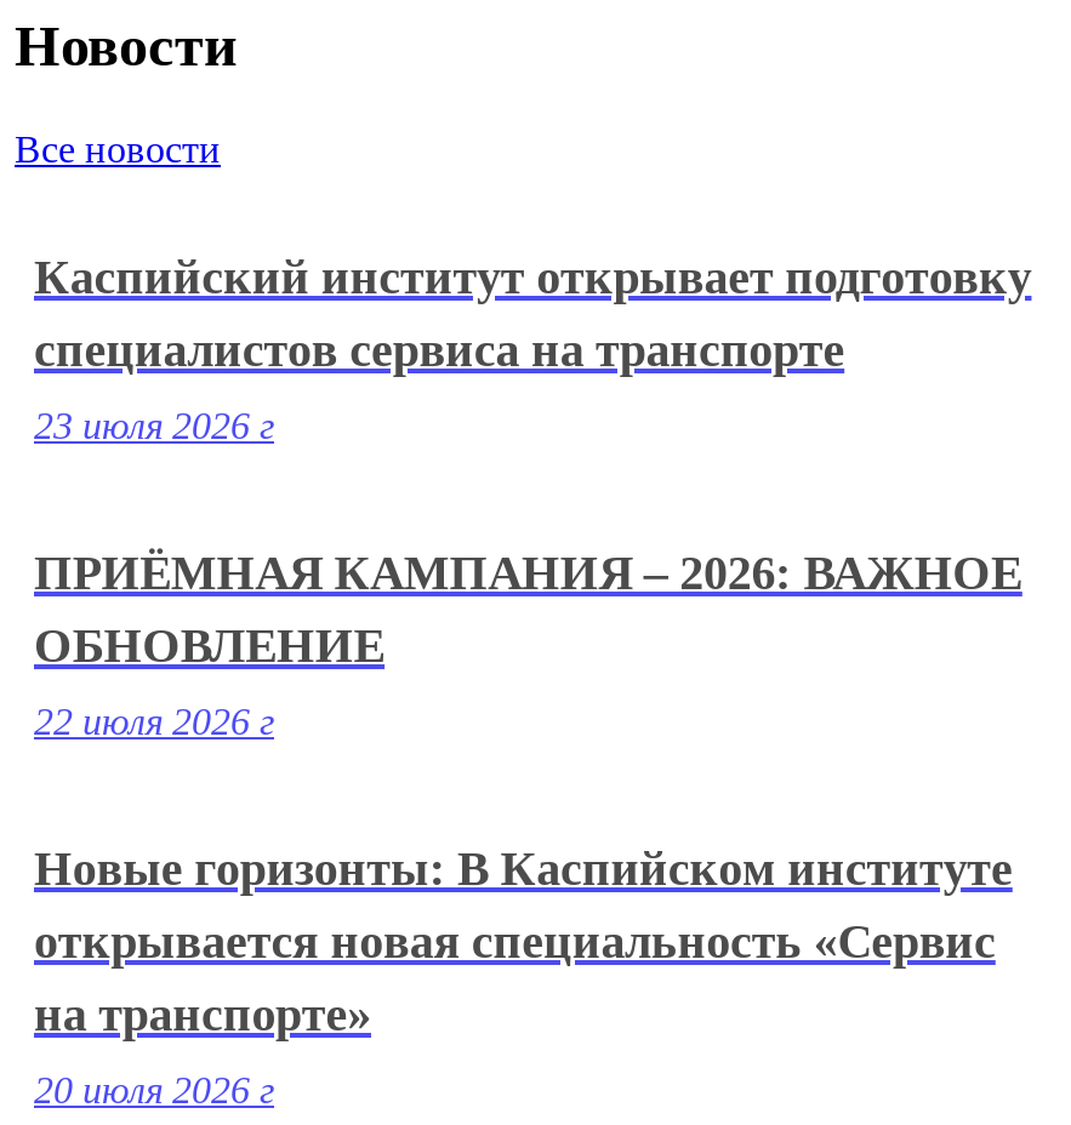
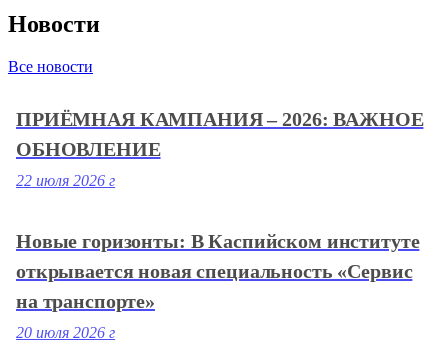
[34,249,1031,446] Каспийский институт открывает подготовку | специалистов сервиса на транспорте | 23 июля 2026 г -> none

